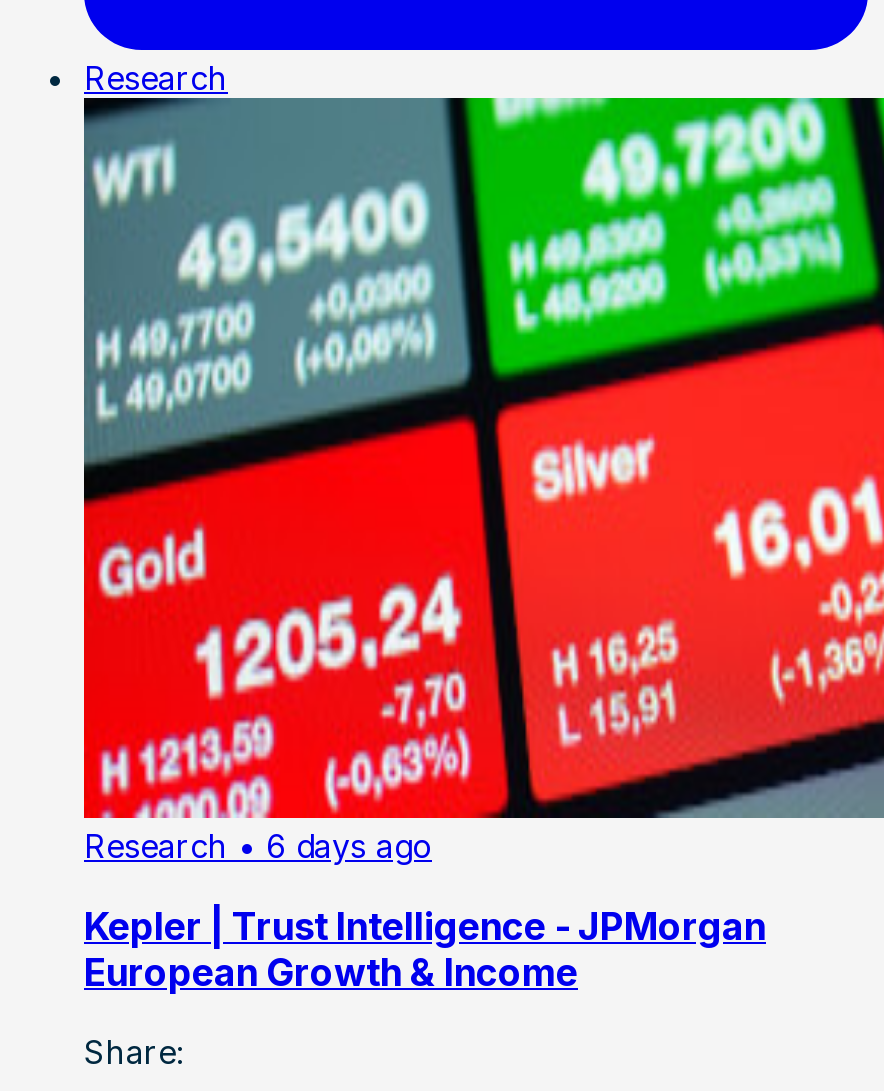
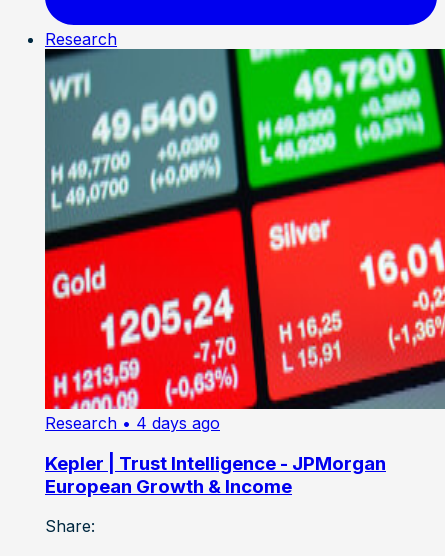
[84,826,432,866] Research • 6 days ago -> [45,413,220,433] Research • 4 days ago

